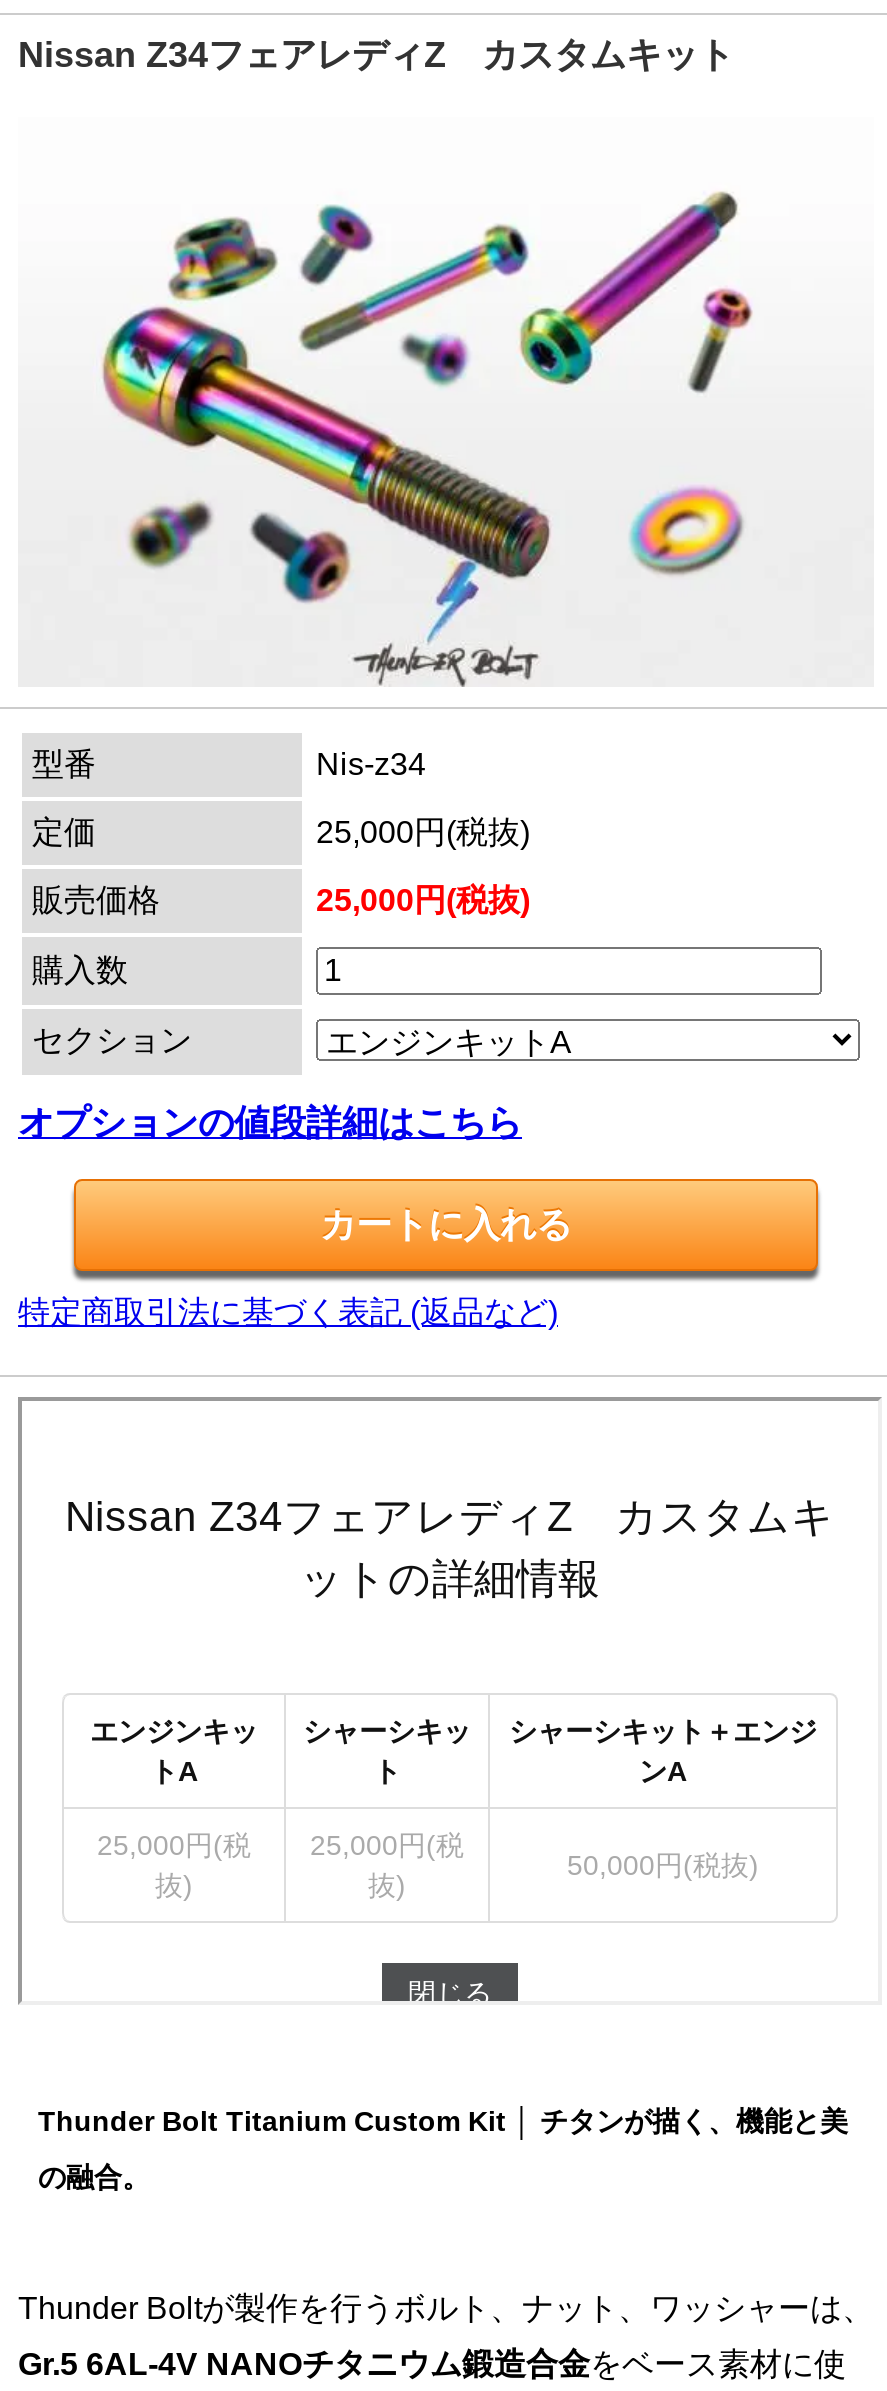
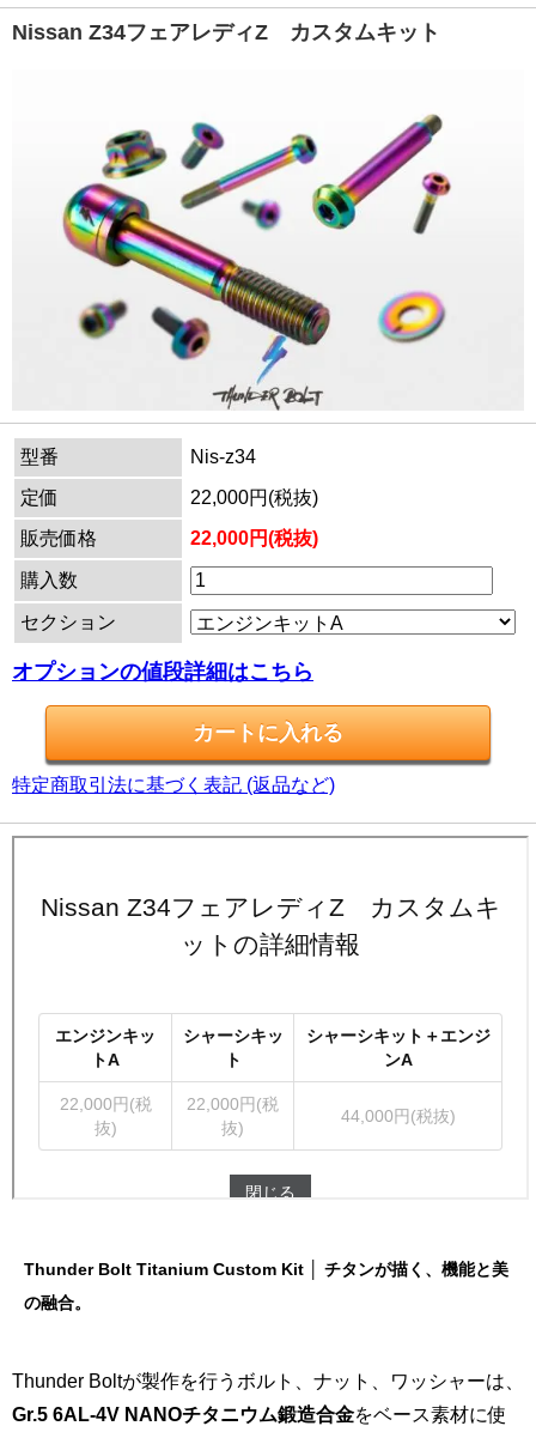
[316,814,530,848] 25,000円(税抜) -> [190,487,318,507] 22,000円(税抜)
[316,882,530,916] 25,000円(税抜) -> [190,528,318,548] 22,000円(税抜)

